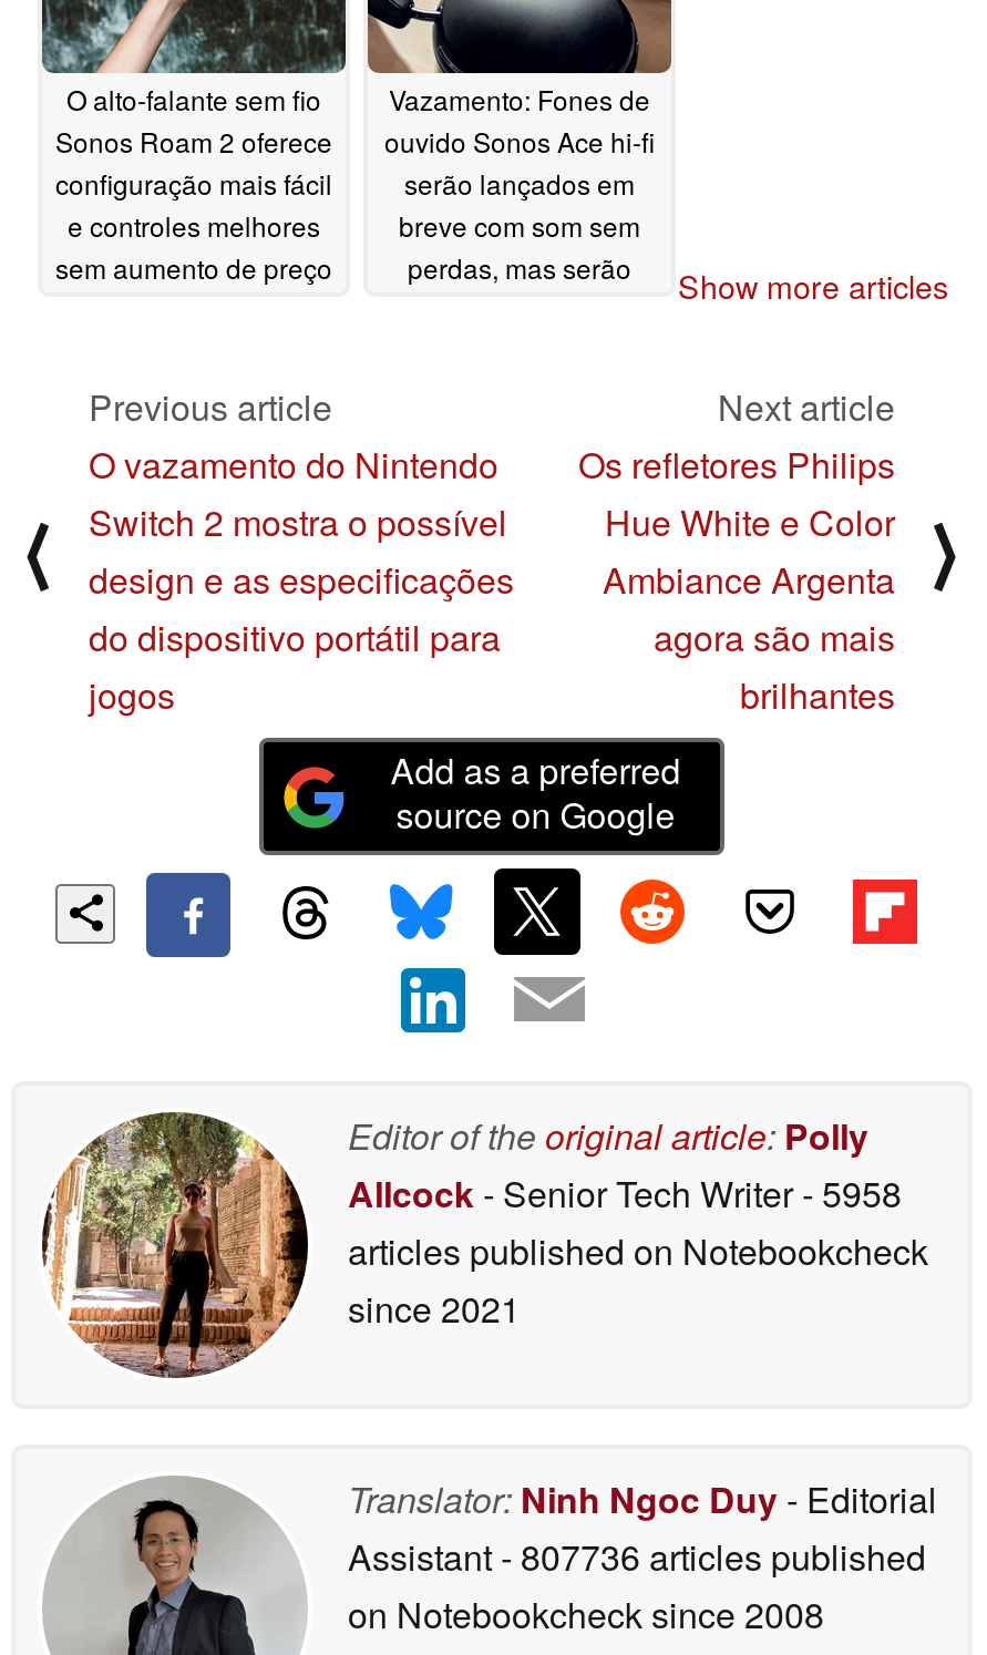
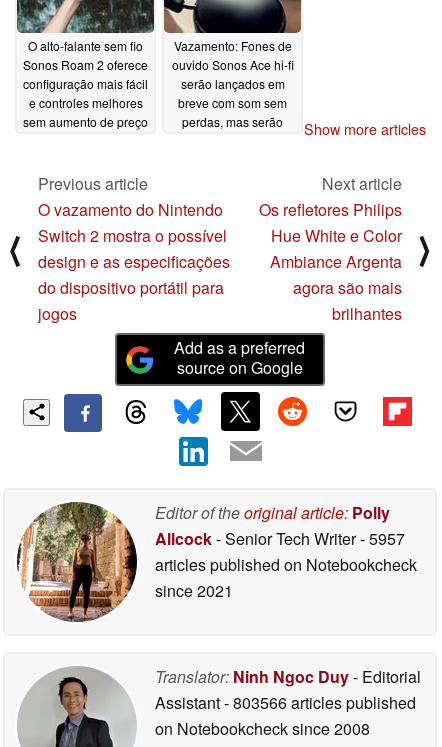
[348,1167,902,1218] Allcock - Senior Tech Writer - 5958 -> [155,527,405,550] Allcock - Senior Tech Writer - 5957
[348,1530,926,1581] Assistant - 807736 articles published -> [155,691,416,714] Assistant - 803566 articles published

